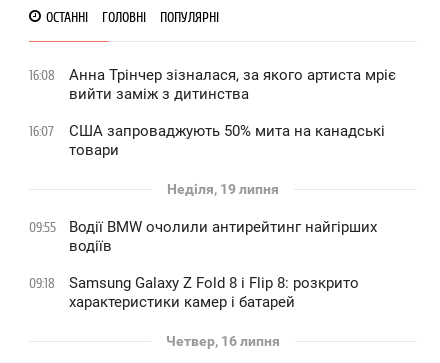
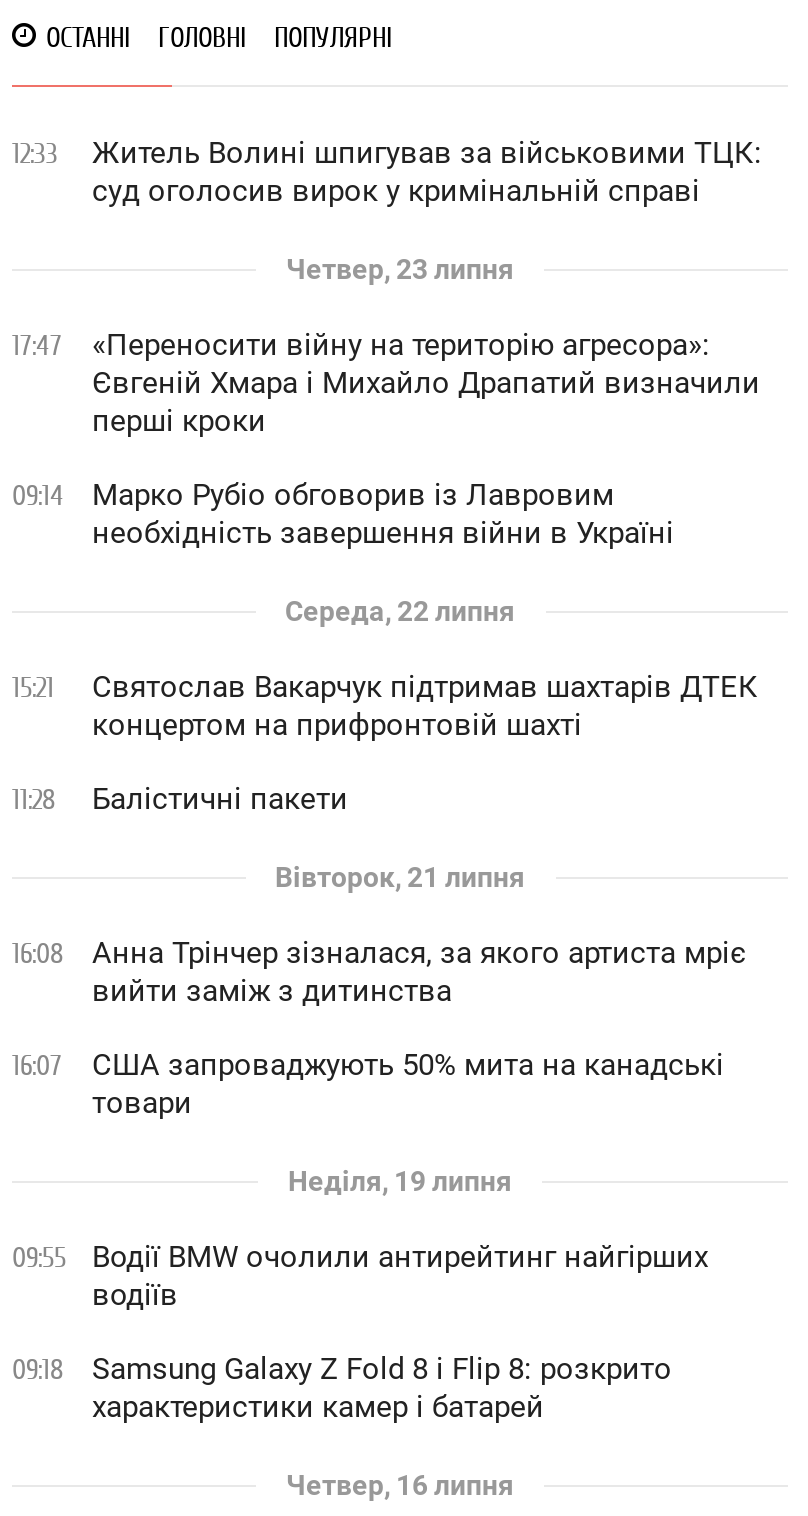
none -> [12,135,762,893] 12:33 | Житель Волині шпигував за військовими ТЦК: | суд оголосив вирок у кримінальній справі | Четвер, 23 липня | 17:47 | «Переносити війну на територію агресора»: | Євгеній Хмара і Михайло Драпатий визначили | перші кроки | 09:14 | Марко Рубіо обговорив із Лавровим | необхідність завершення війни в Україні | Середа, 22 липня | 15:21 | Святослав Вакарчук підтримав шахтарів ДТЕК | концертом на прифронтовій шахті | 11:28 | Балістичні пакети | Вівторок, 21 липня

